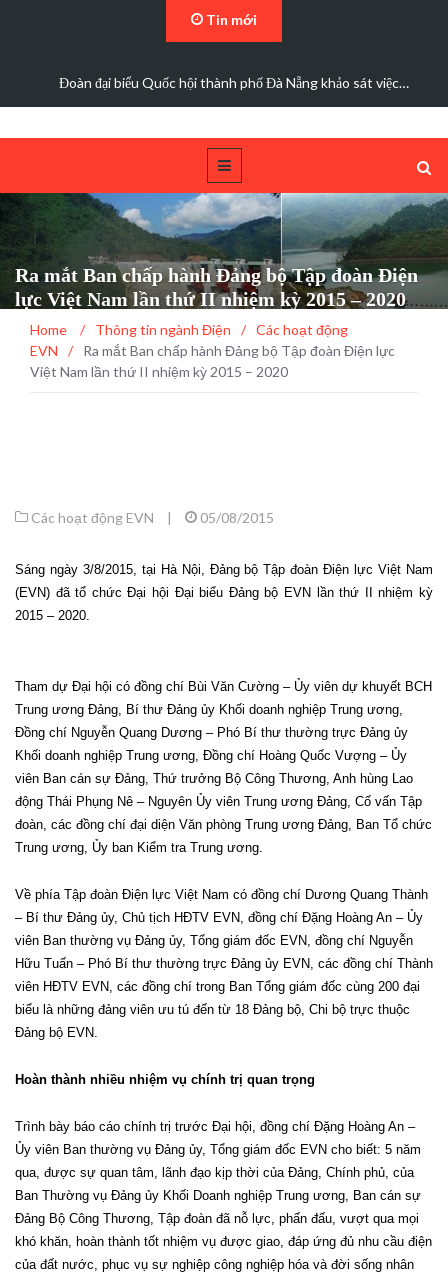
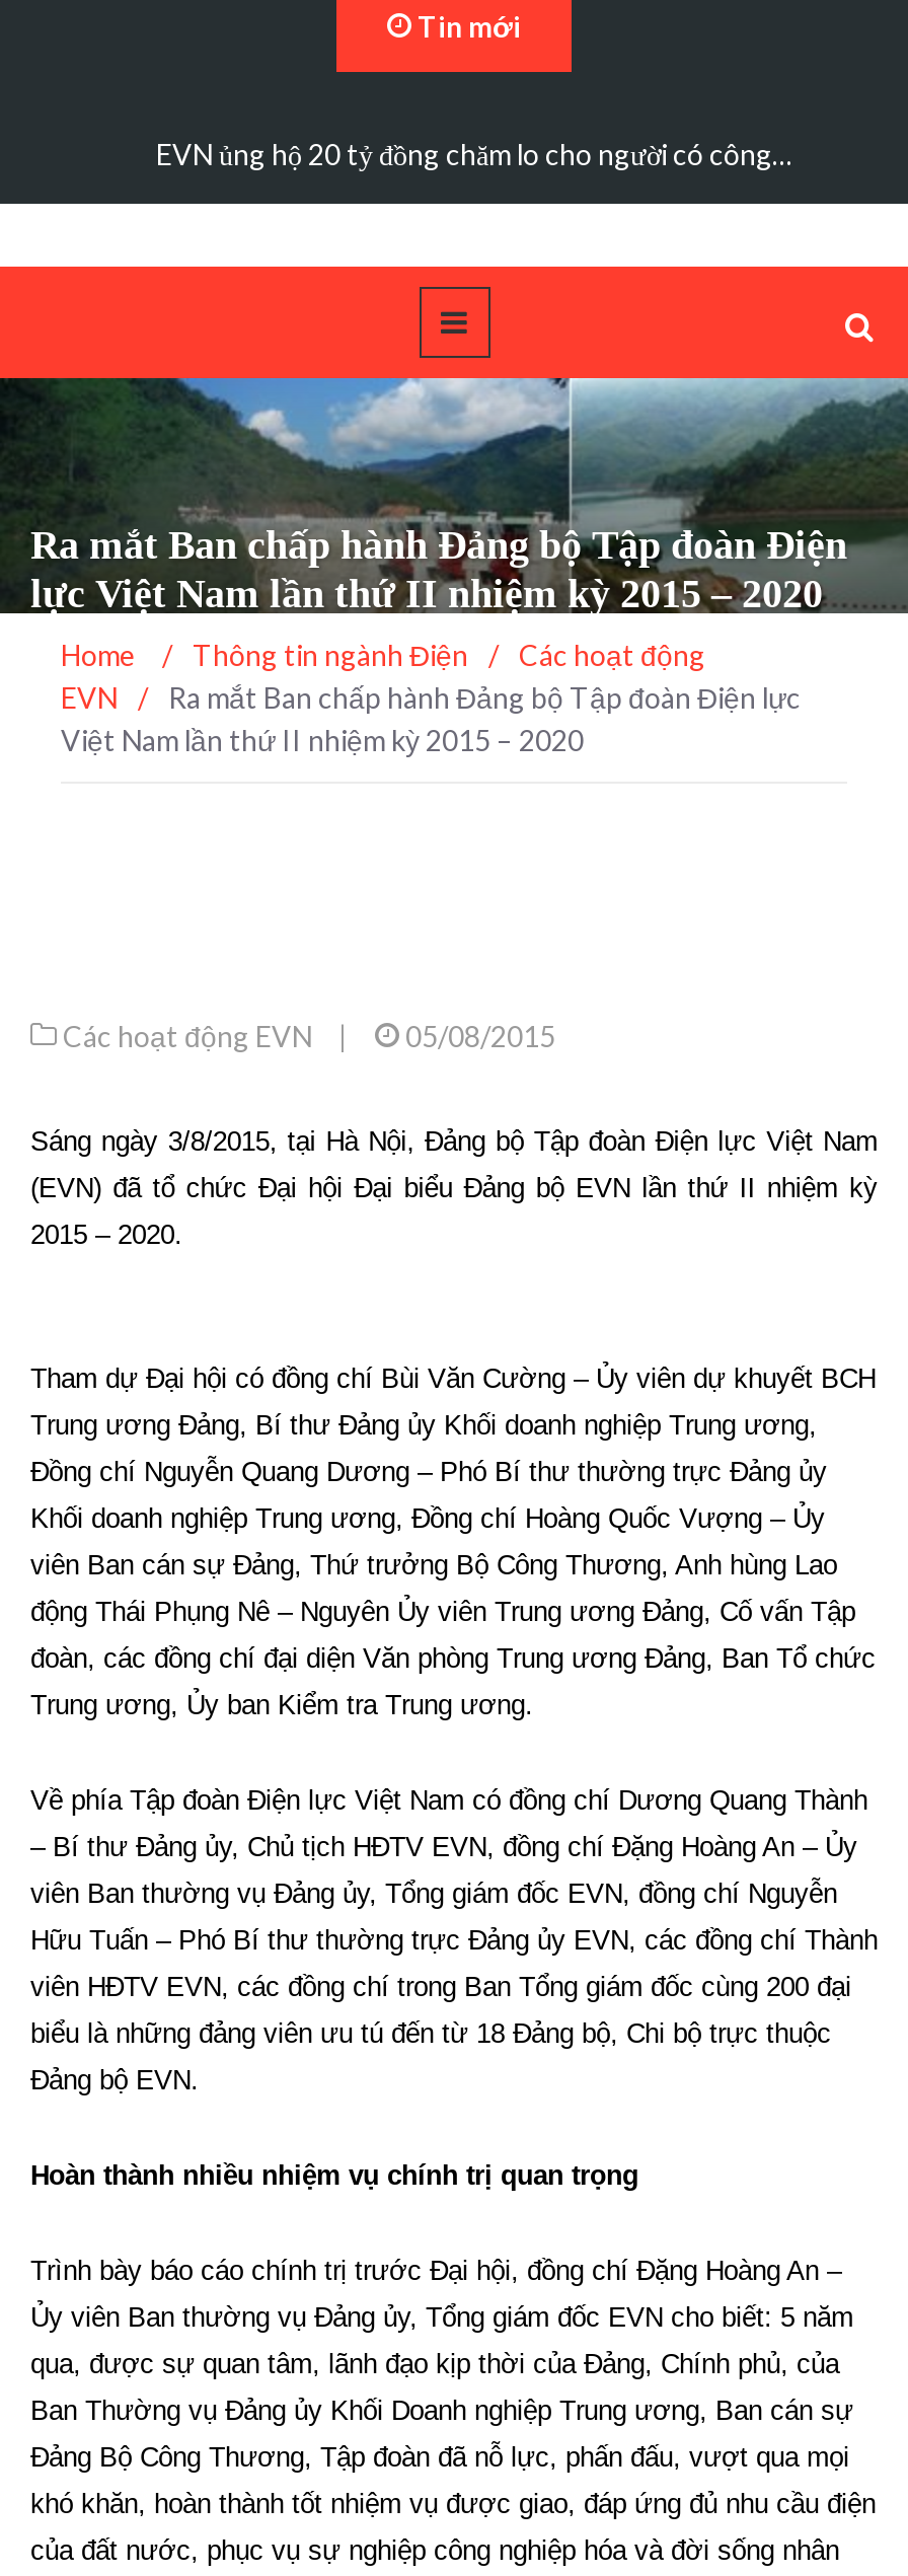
[59,74,409,91] Đoàn đại biểu Quốc hội thành phố Đà Nẵng khảo sát việc… -> [156,137,792,171] EVN ủng hộ 20 tỷ đồng chăm lo cho người có công…

